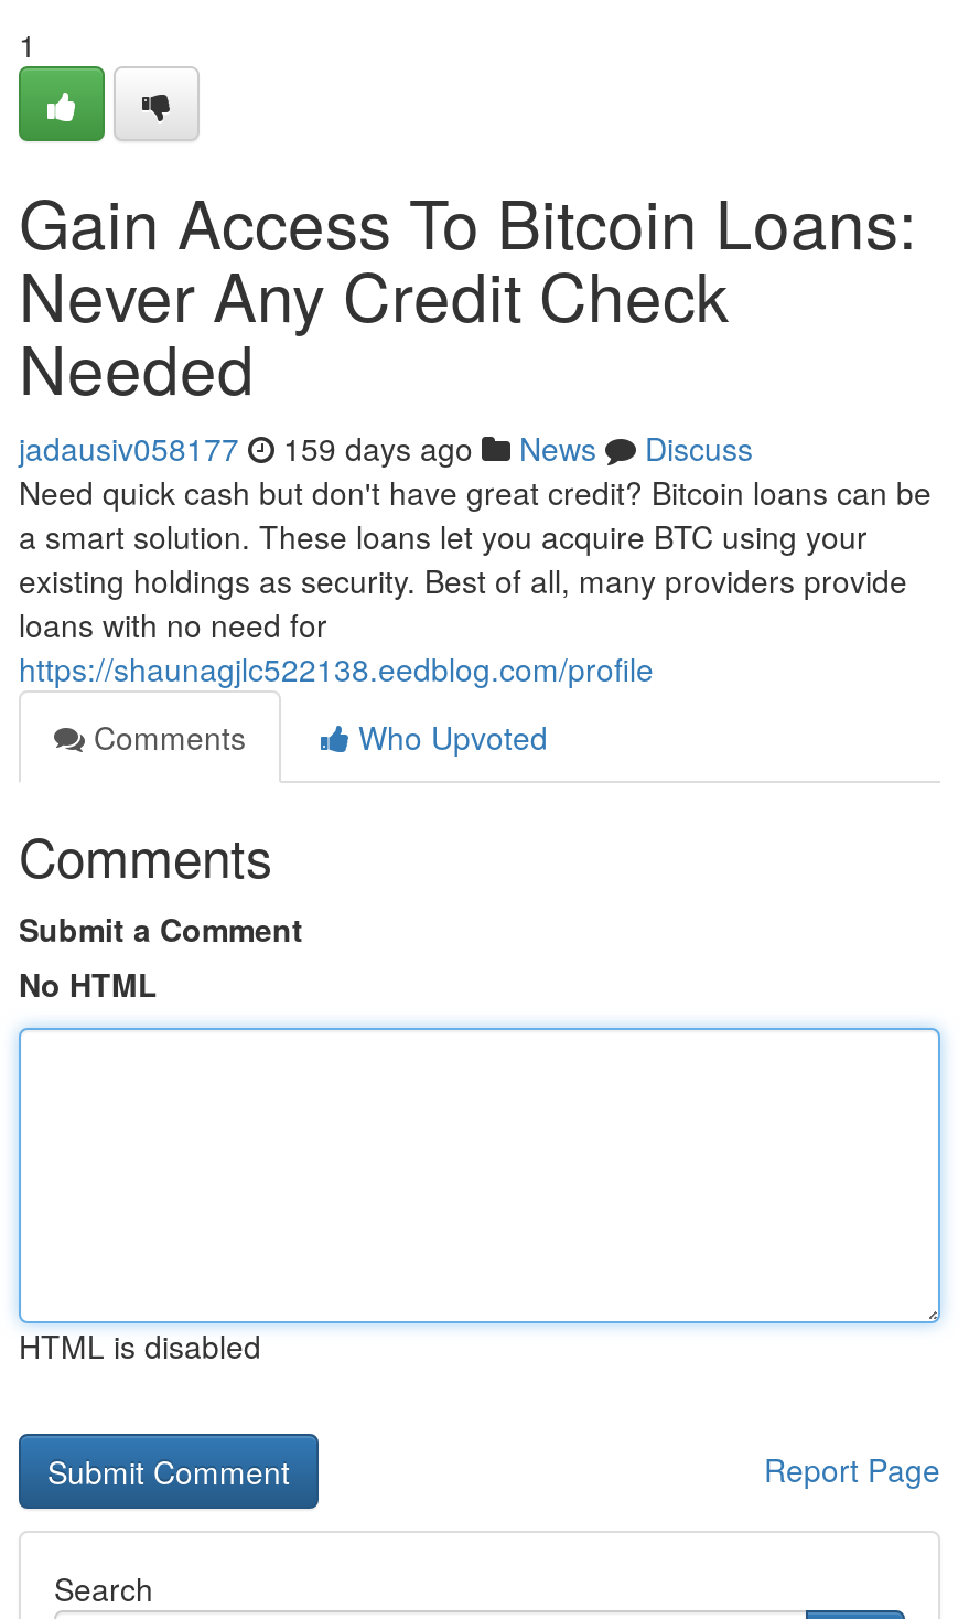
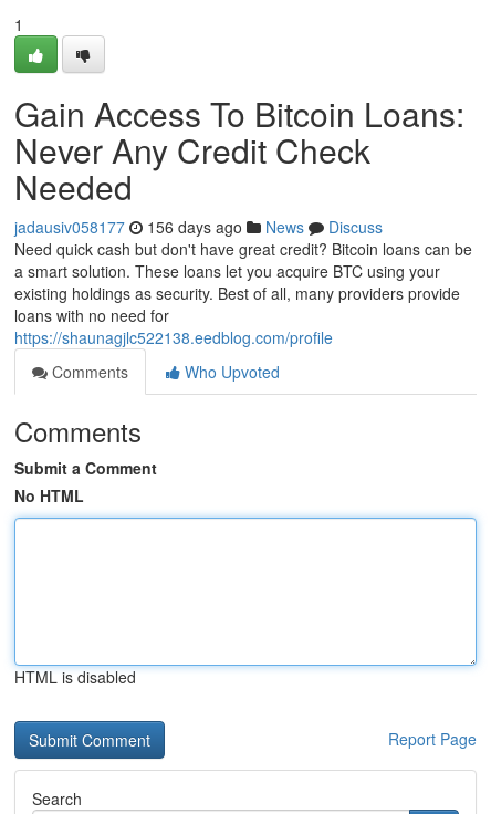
[19,426,753,470] jadausiv058177 159 days ago News Discuss -> [14,216,383,238] jadausiv058177 156 days ago News Discuss

